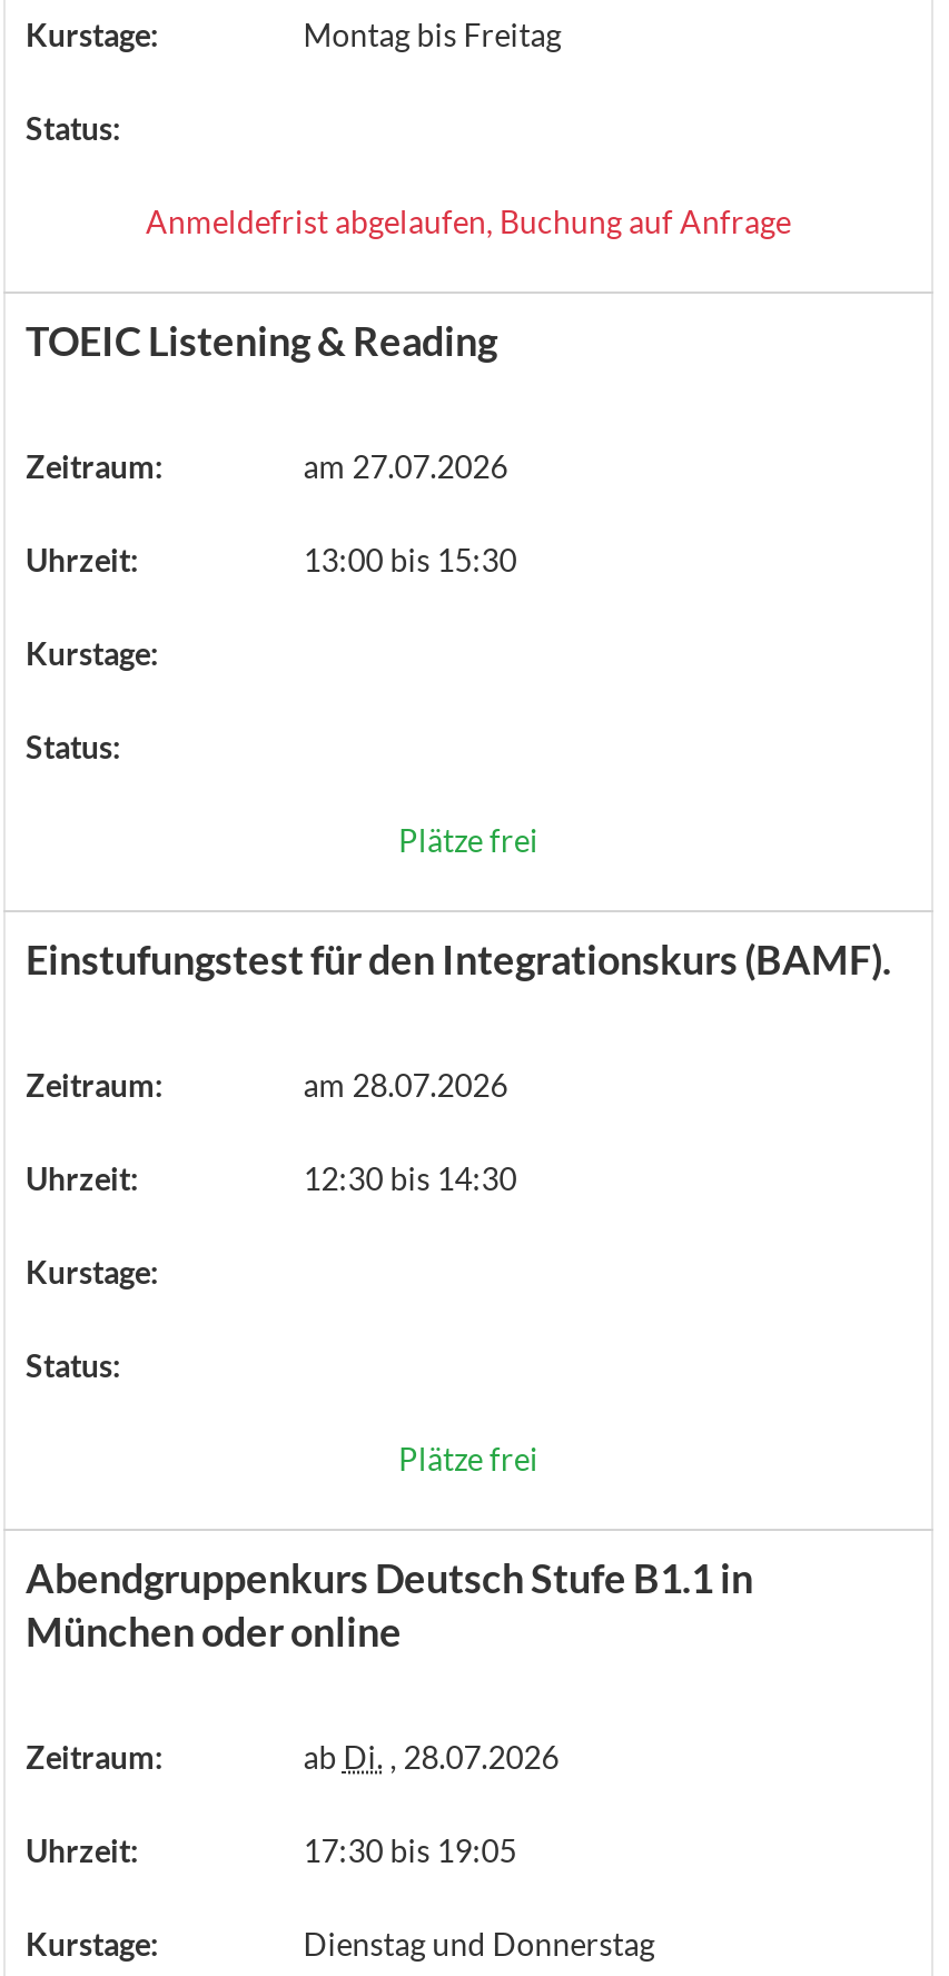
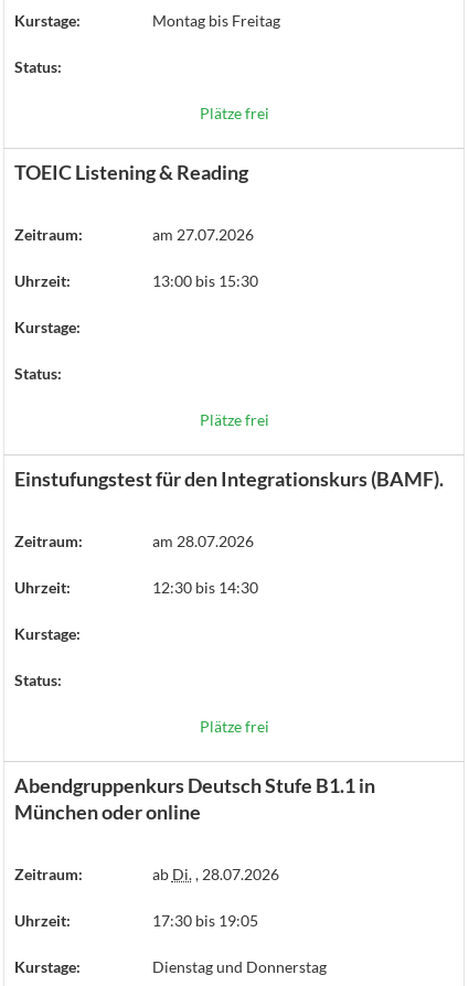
[146,202,791,240] Anmeldefrist abgelaufen, Buchung auf Anfrage -> [199,104,269,122] Plätze frei

